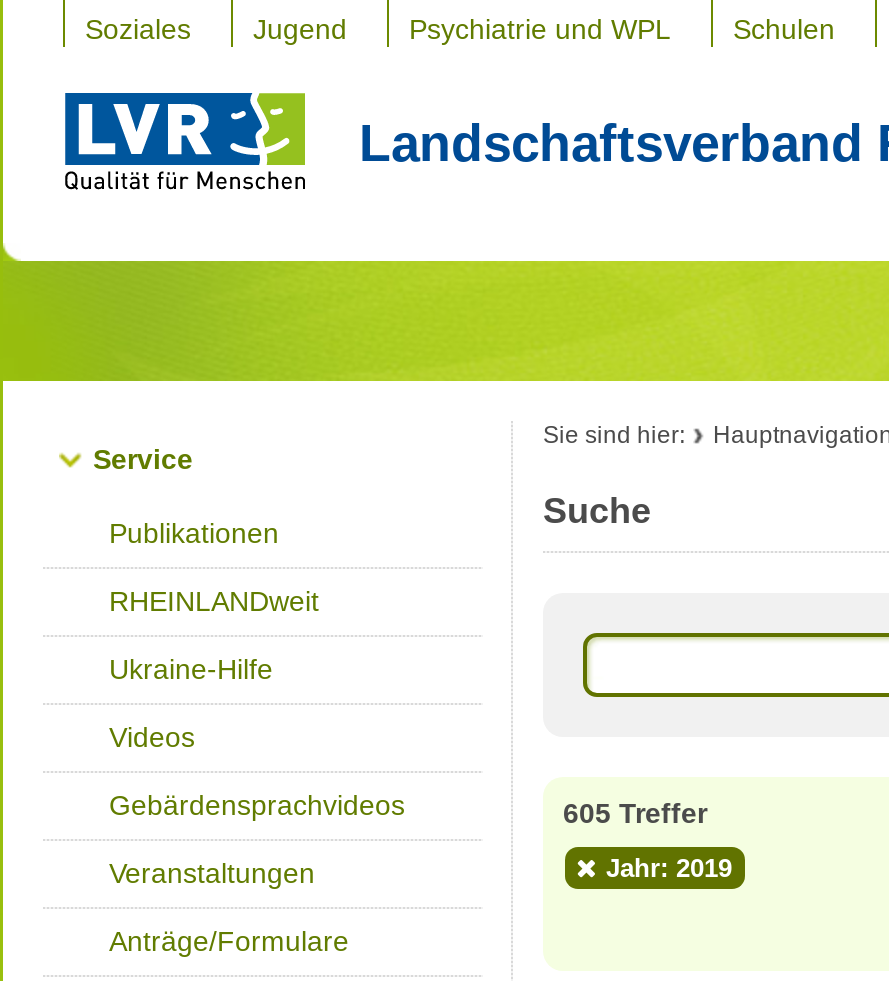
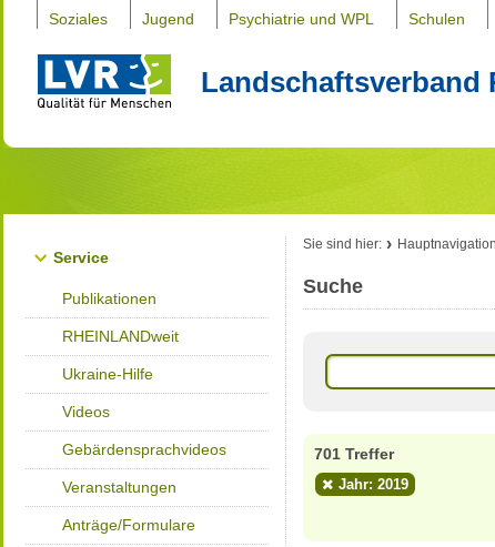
[563,797,707,829] 605 Treffer -> [314,445,394,463] 701 Treffer

